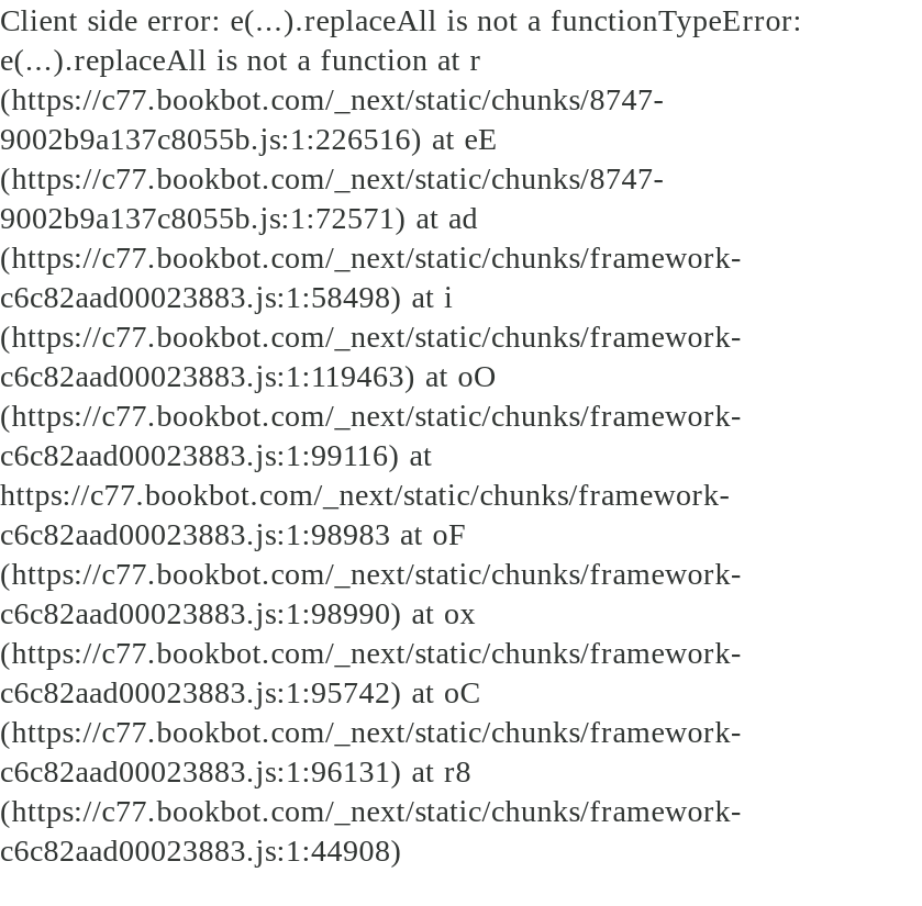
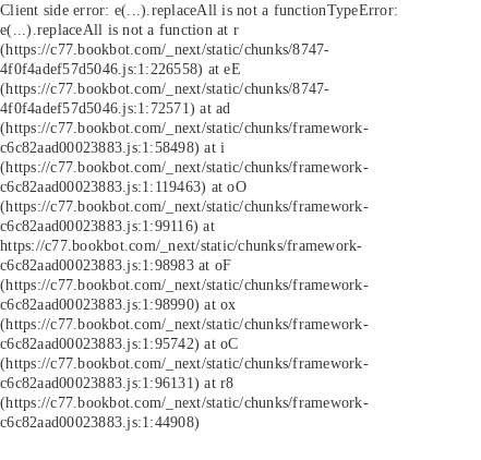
[0,121,498,156] 9002b9a137c8055b.js:1:226516) at eE -> [0,60,241,77] 4f0f4adef57d5046.js:1:226558) at eE
[0,200,478,235] 9002b9a137c8055b.js:1:72571) at ad -> [0,99,231,117] 4f0f4adef57d5046.js:1:72571) at ad

